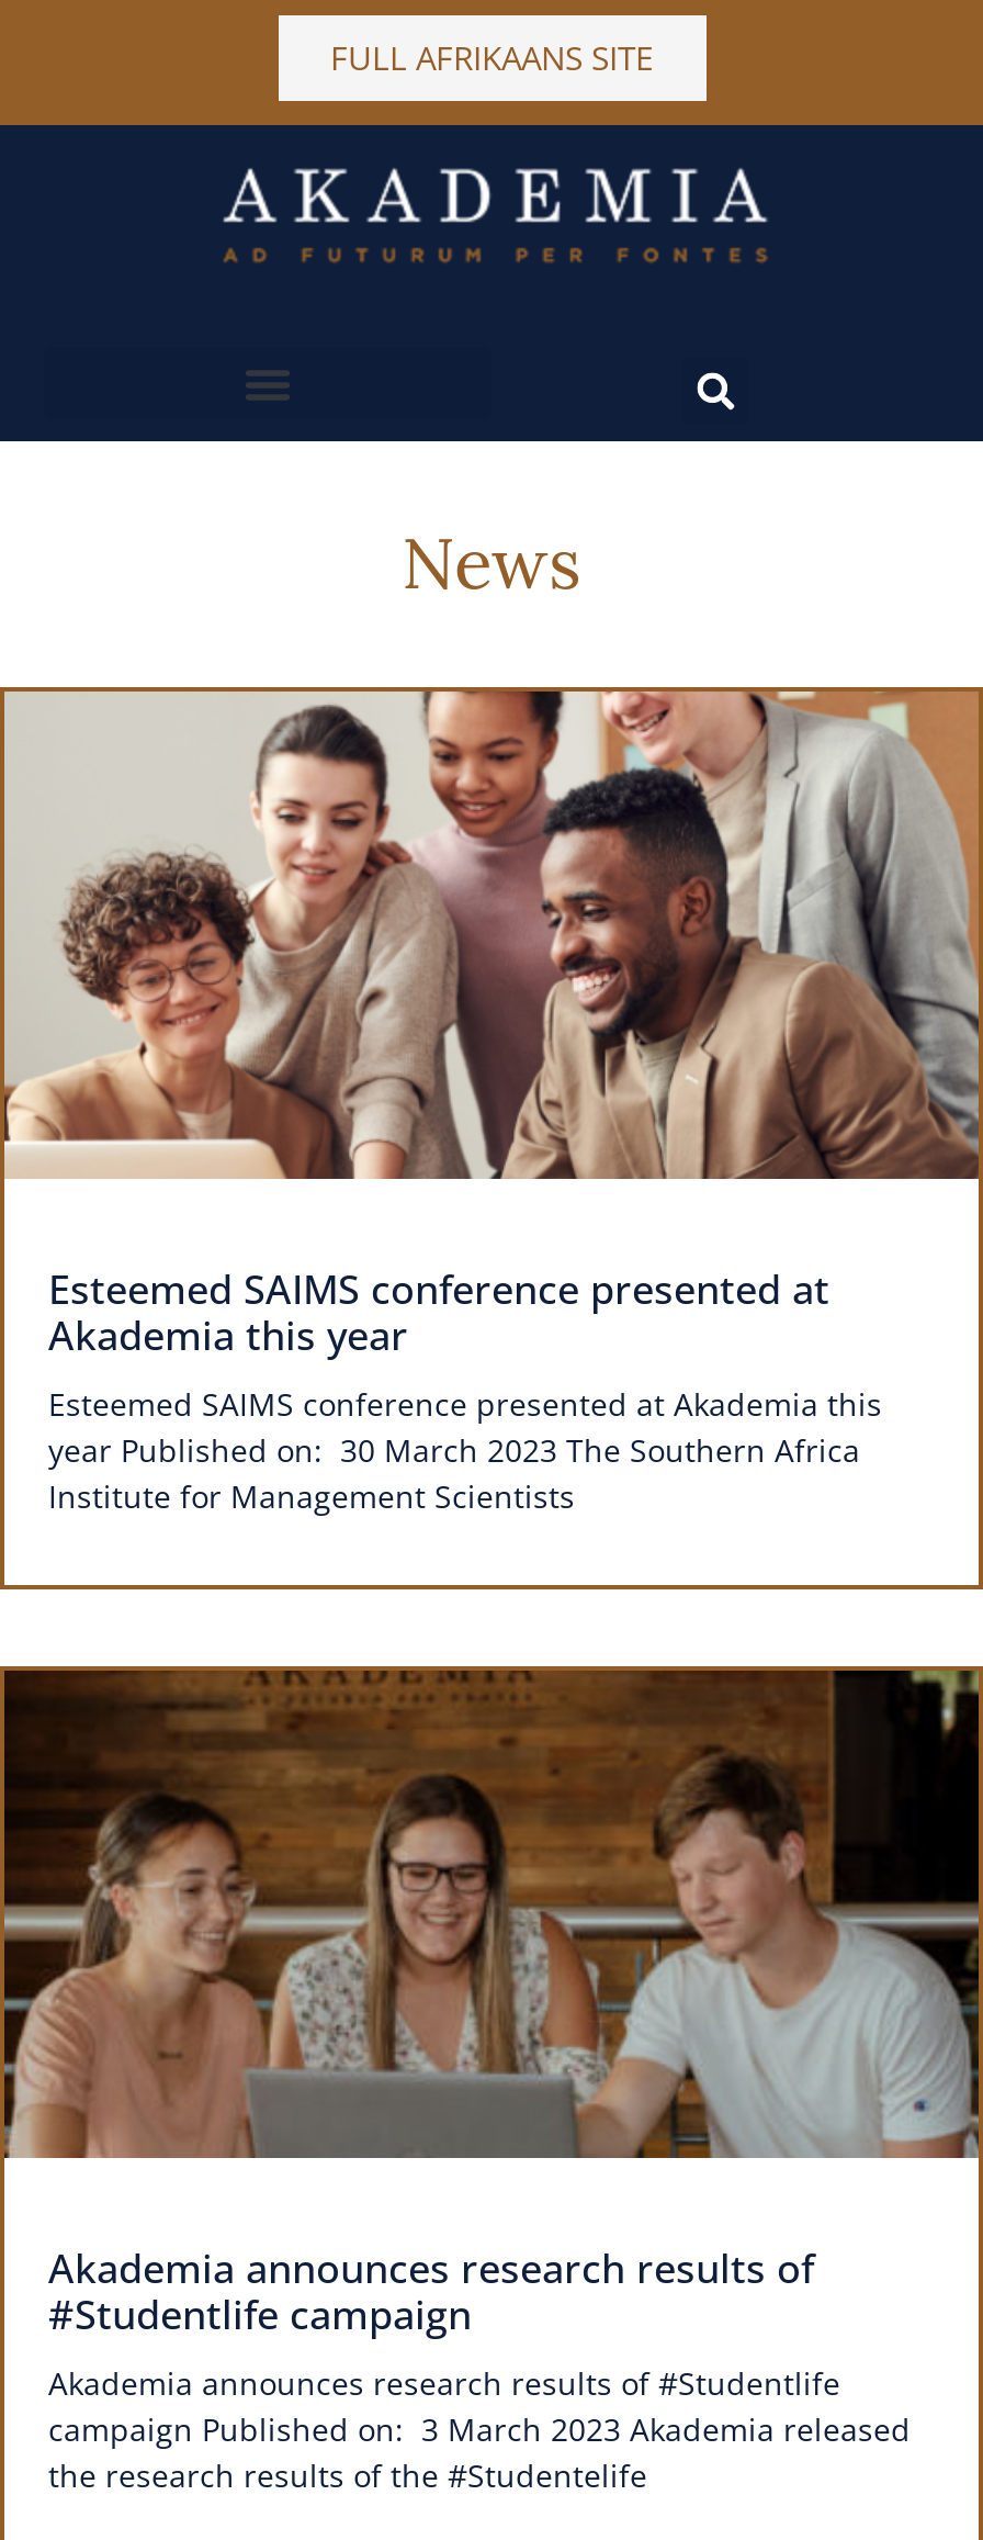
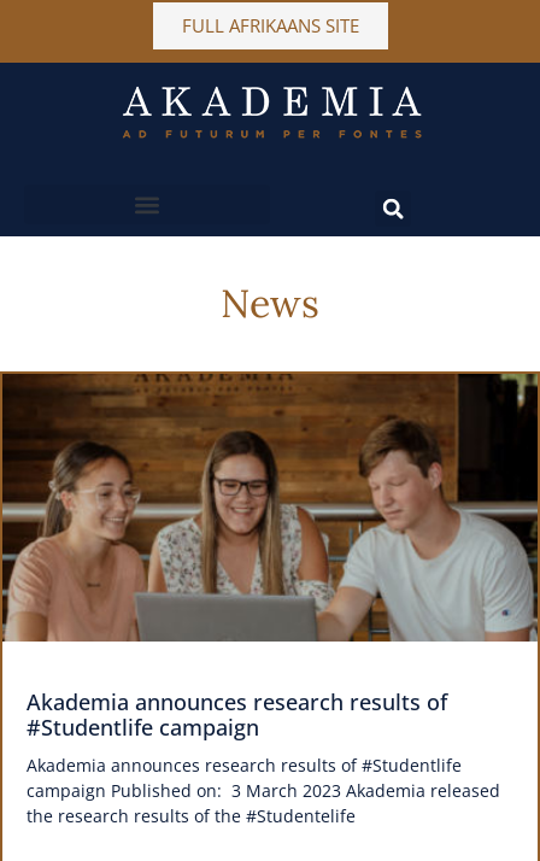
[7,689,976,1517] [image] | Esteemed SAIMS conference presented at | Akademia this year | Esteemed SAIMS conference presented at Akademia this | year Published on: 30 March 2023 The Southern Africa | Institute for Management Scientists -> none

